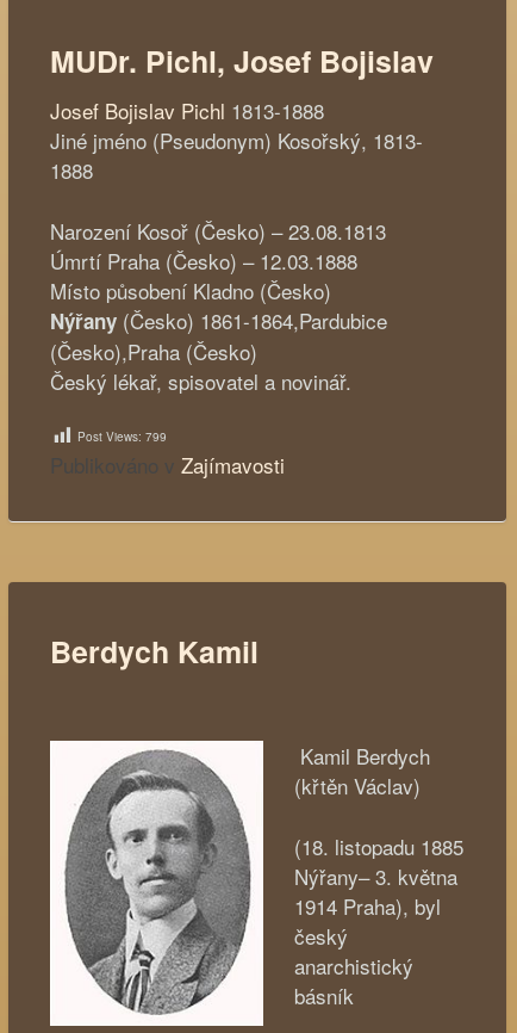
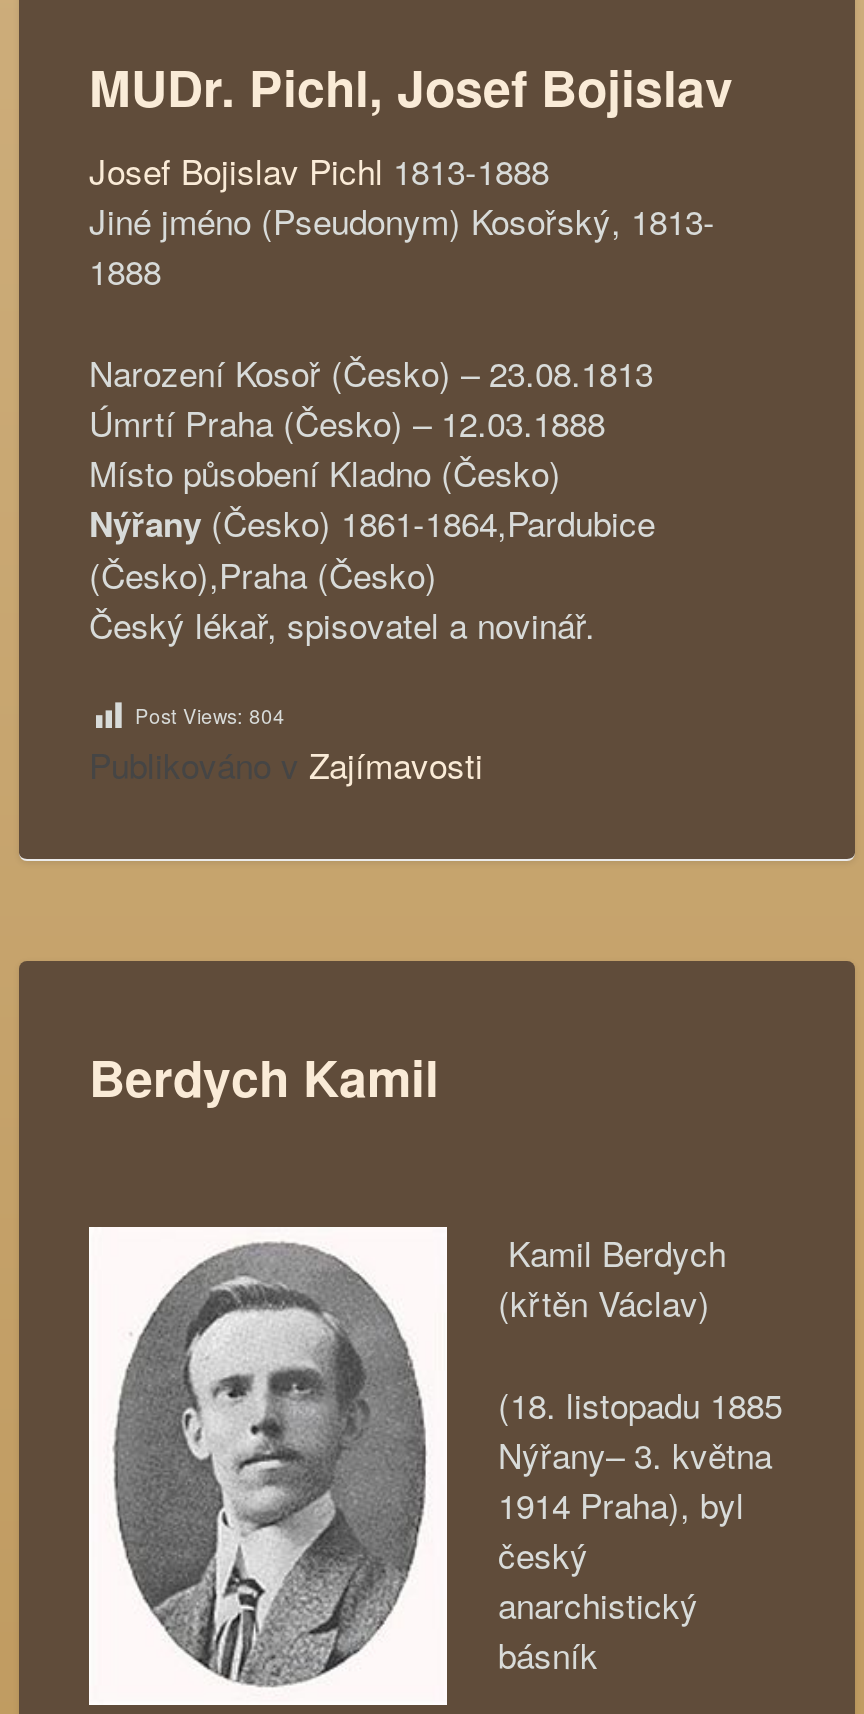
[77,428,167,444] Post Views: 799 -> [135,702,285,730] Post Views: 804

